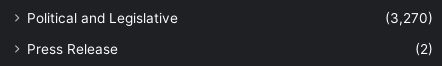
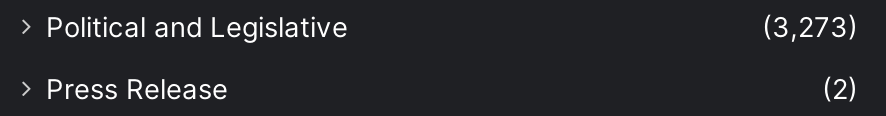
[385,10,433,26] (3,270) -> [762,12,858,44] (3,273)

